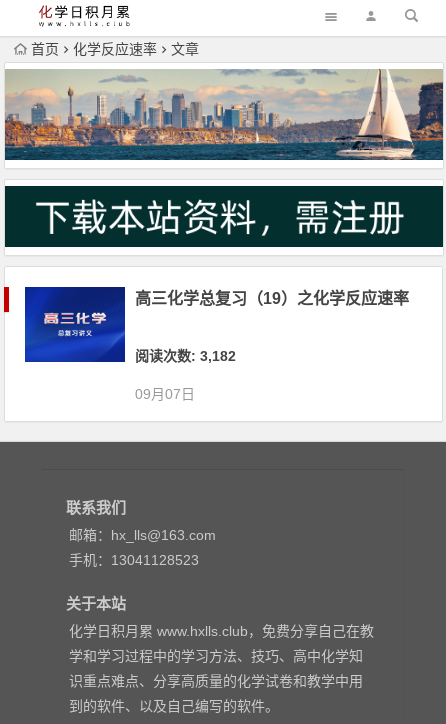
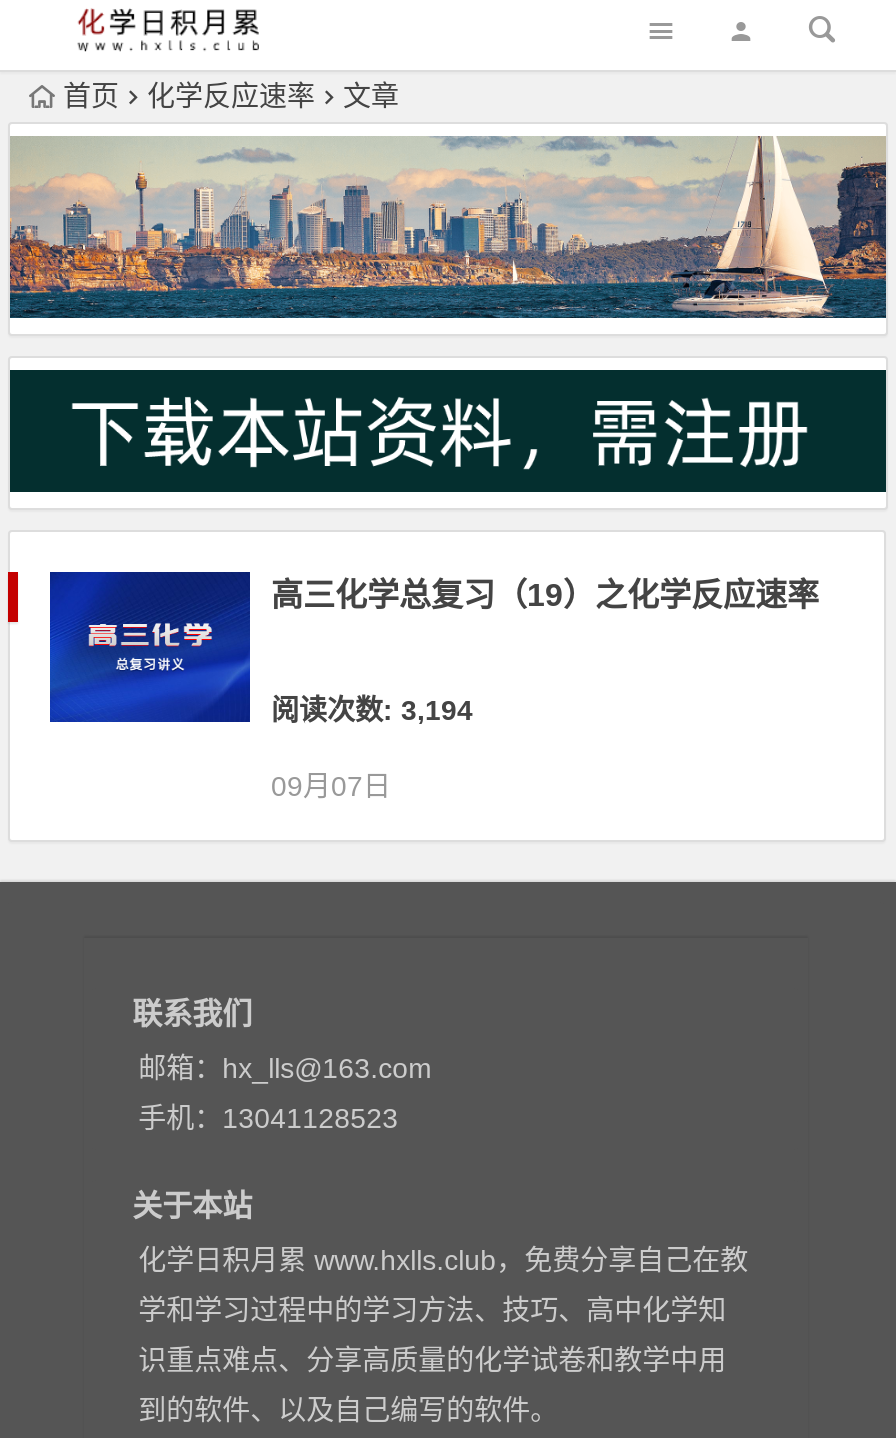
[135,348,236,364] 阅读次数: 3,182 -> [271,693,473,725] 阅读次数: 3,194

